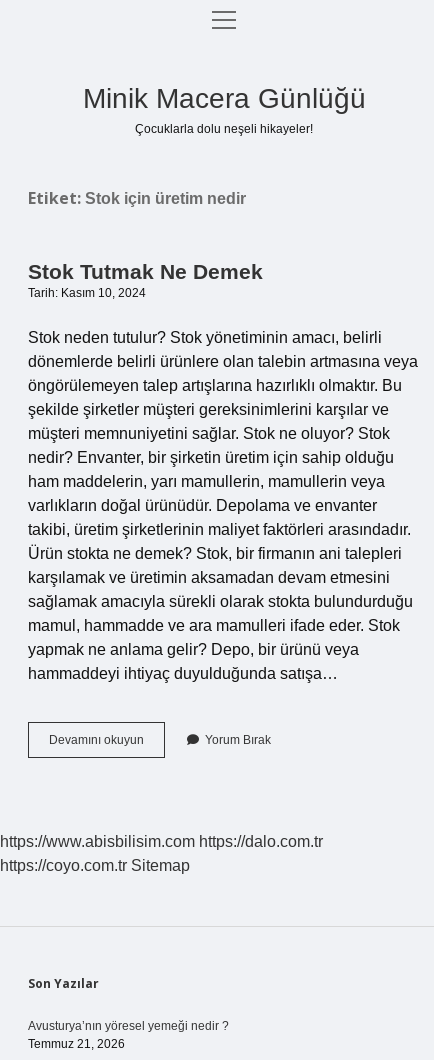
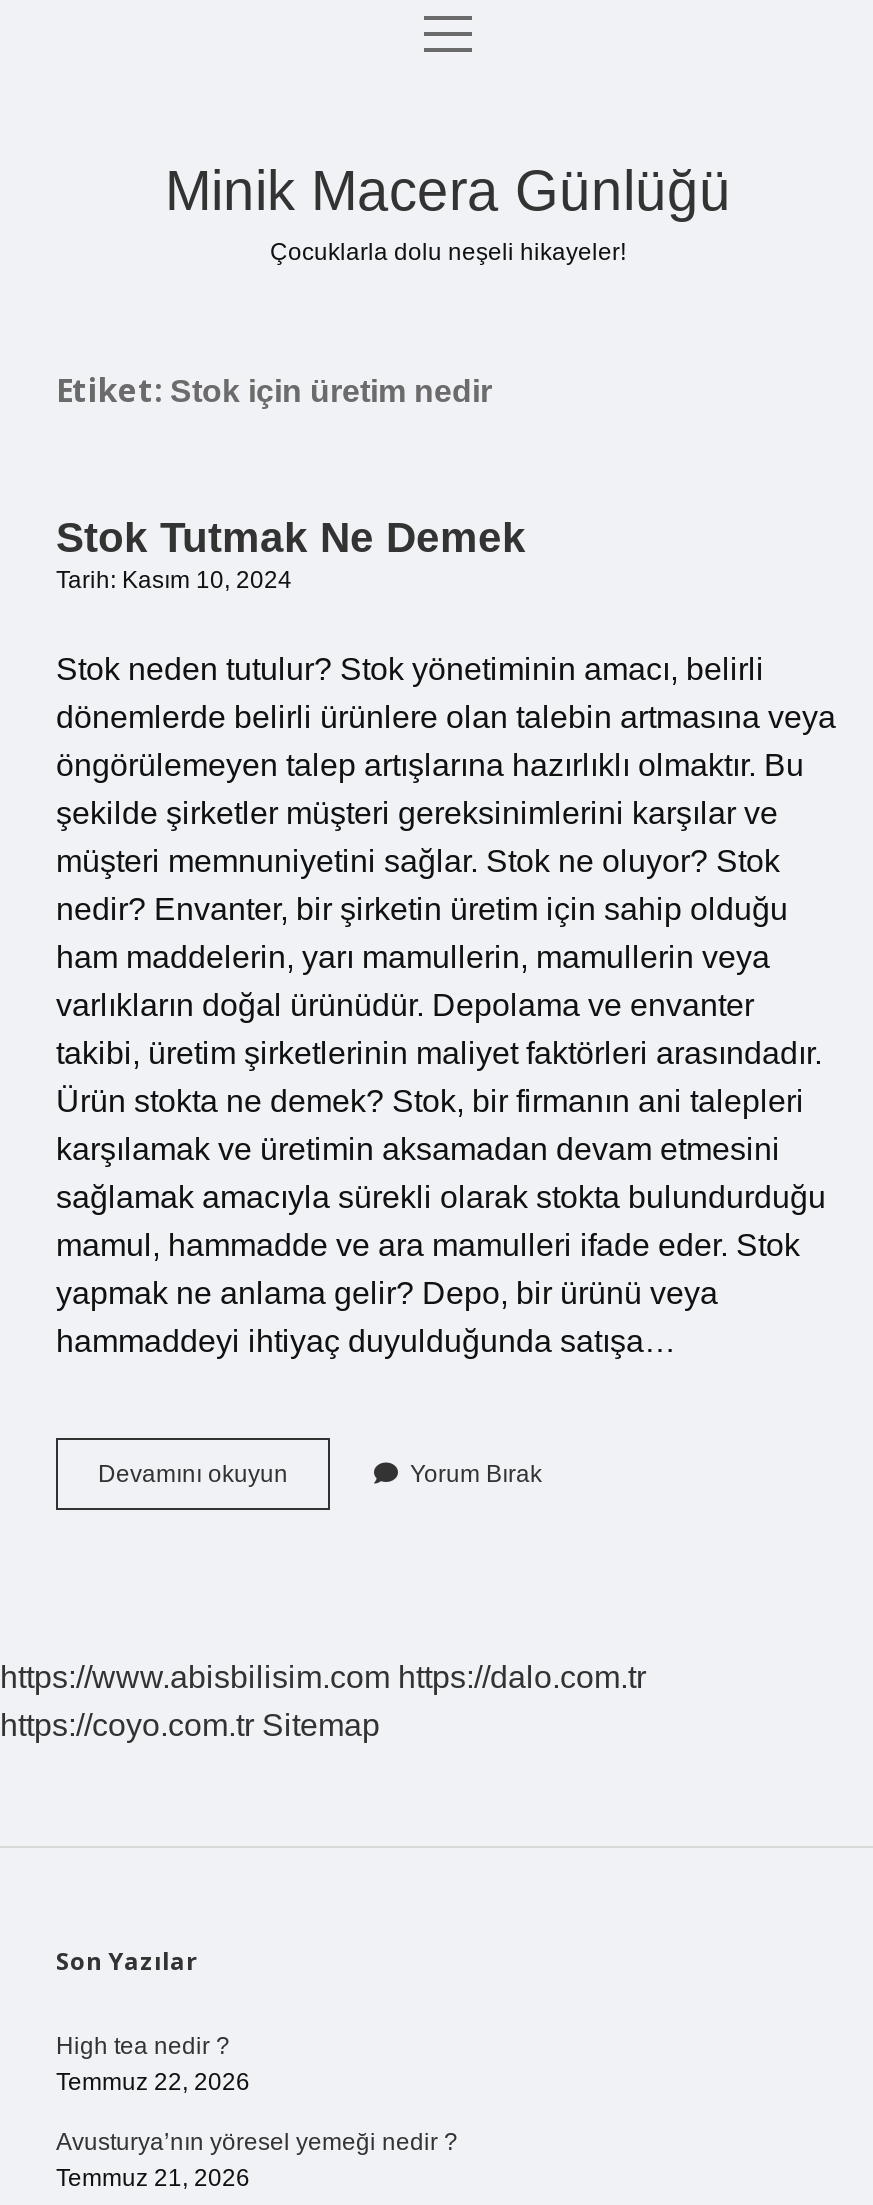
none -> [56,2032,250,2096] High tea nedir ? | Temmuz 22, 2026

